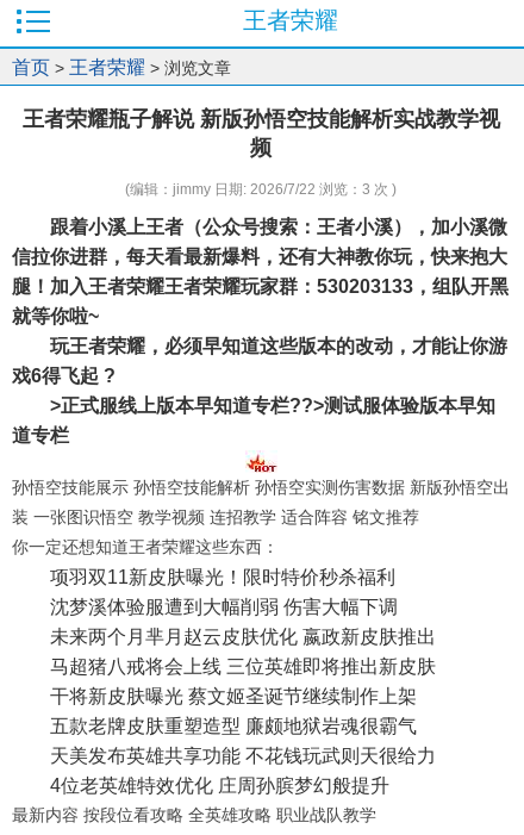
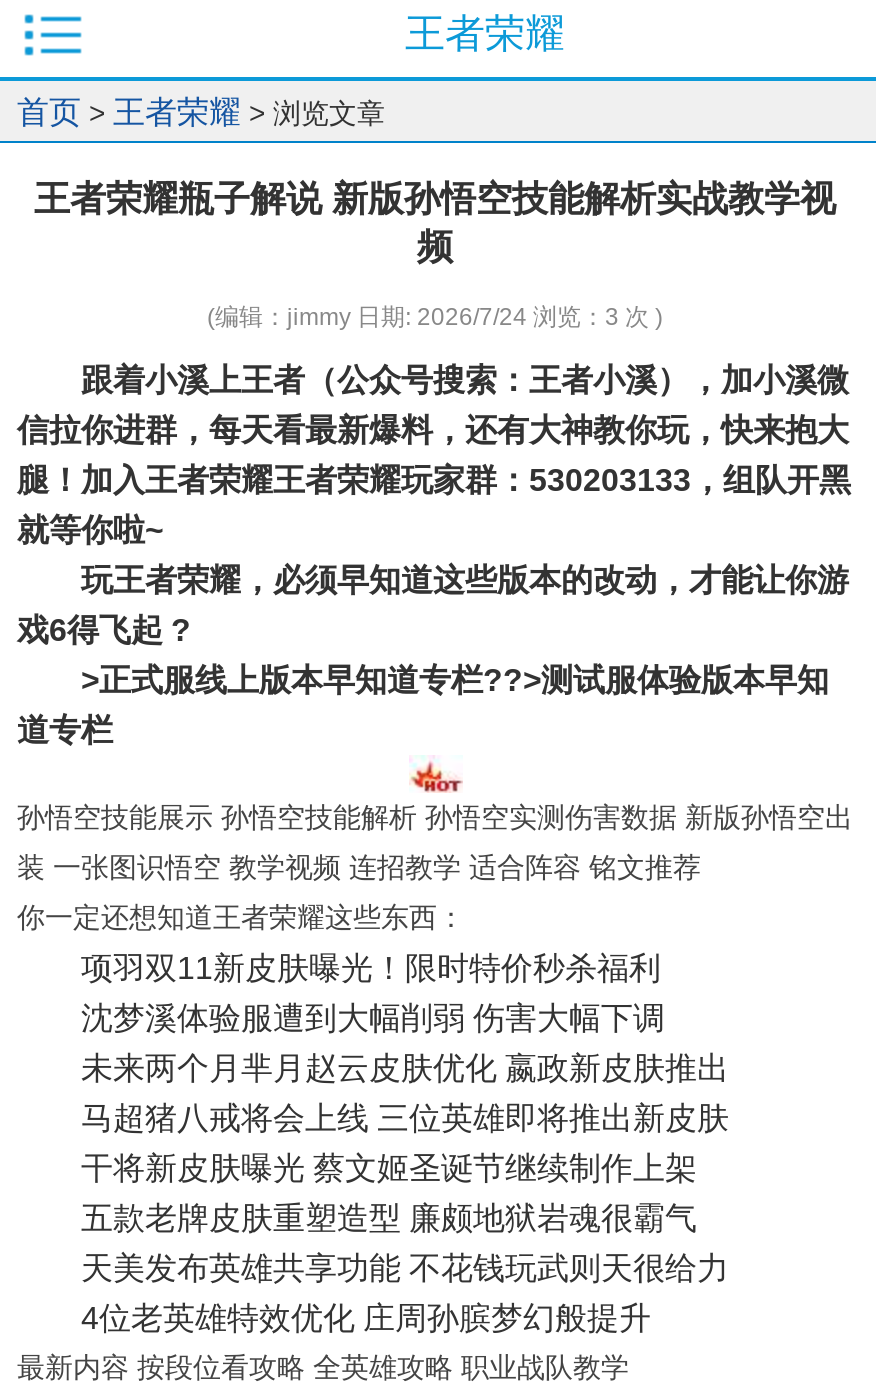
[125,181,397,198] (编辑：jimmy 日期: 2026/7/22 浏览：3 次 ) -> [207,303,663,331] (编辑：jimmy 日期: 2026/7/24 浏览：3 次 )

